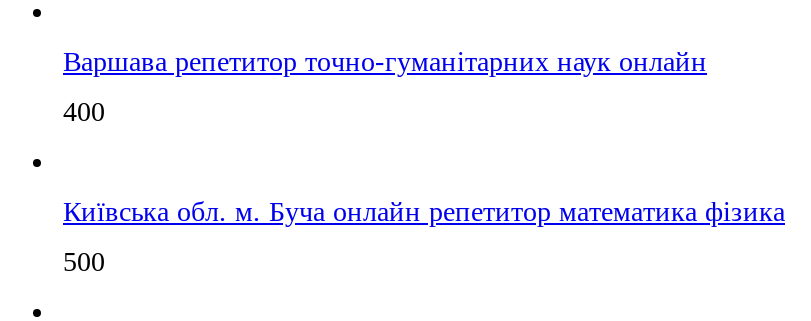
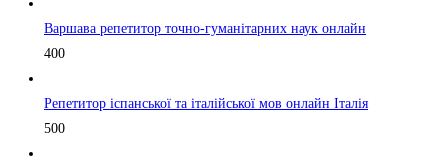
[63,197,785,227] Київська обл. м. Буча онлайн репетитор математика фізика -> [44,96,368,111] Репетитор іспанської та італійської мов онлайн Італія

